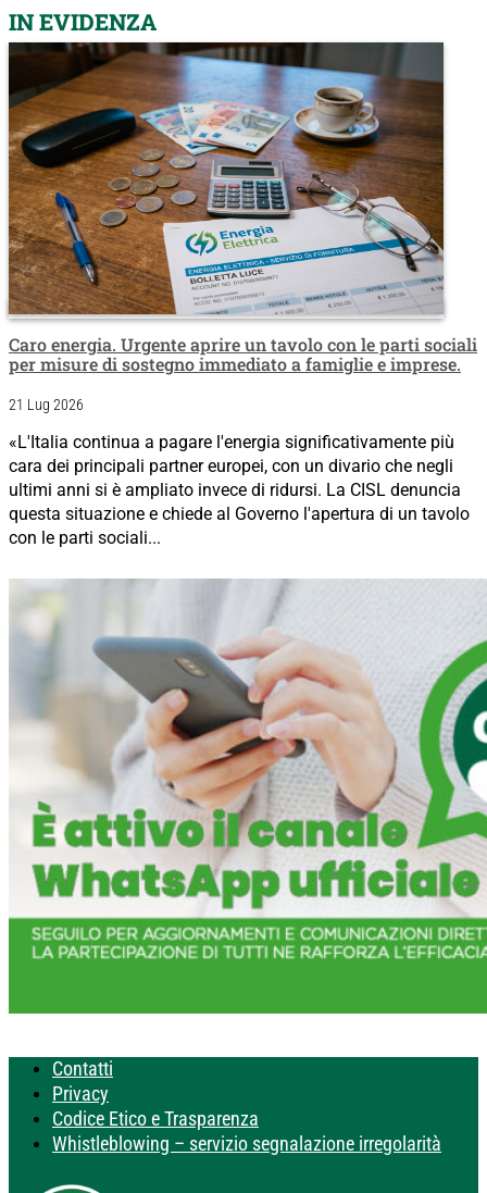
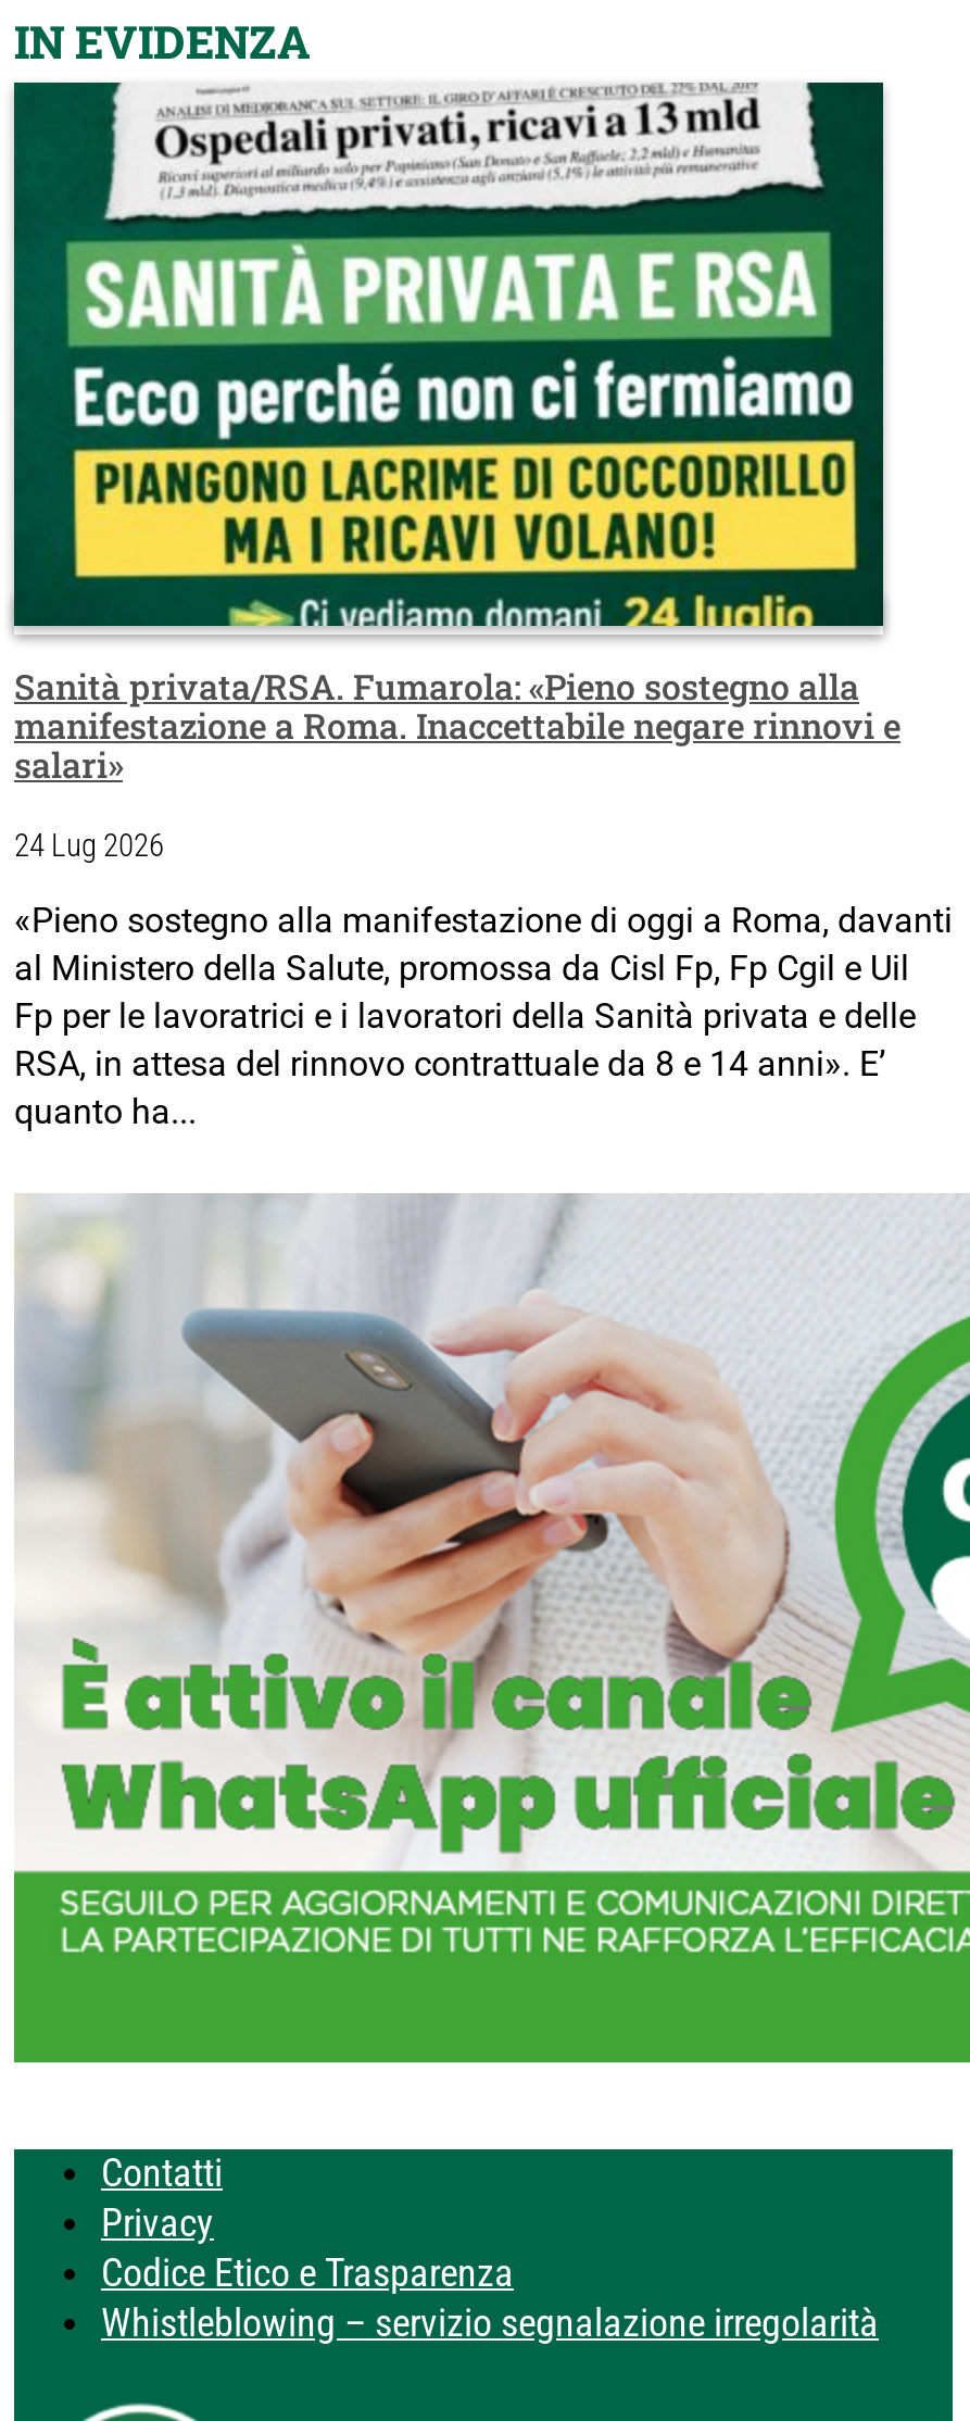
[8,41,477,376] [image] | Caro energia. Urgente aprire un tavolo con le parti sociali | per misure di sostegno immediato a famiglie e imprese. -> [12,83,900,788] [image] | Sanità privata/RSA. Fumarola: «Pieno sostegno alla | manifestazione a Roma. Inaccettabile negare rinnovi e | salari»
[9,396,84,414] 21 Lug 2026 -> [14,828,164,865] 24 Lug 2026
[9,432,470,548] «L'Italia continua a pagare l'energia significativamente più | cara dei principali partner europei, con un divario che negli | ultimi anni si è ampliato invece di ridursi. La CISL denuncia | questa situazione e chiede al Governo l'apertura di un tavolo | con le parti sociali... -> [14,899,953,1132] «Pieno sostegno alla manifestazione di oggi a Roma, davanti | al Ministero della Salute, promossa da Cisl Fp, Fp Cgil e Uil | Fp per le lavoratrici e i lavoratori della Sanità privata e delle | RSA, in attesa del rinnovo contrattuale da 8 e 14 anni». E’ | quanto ha...

